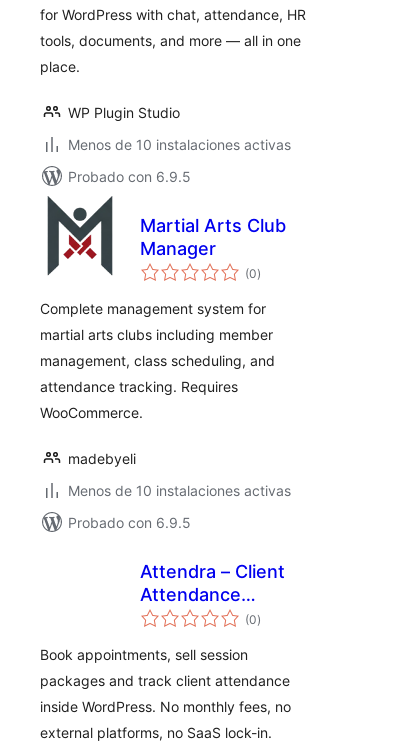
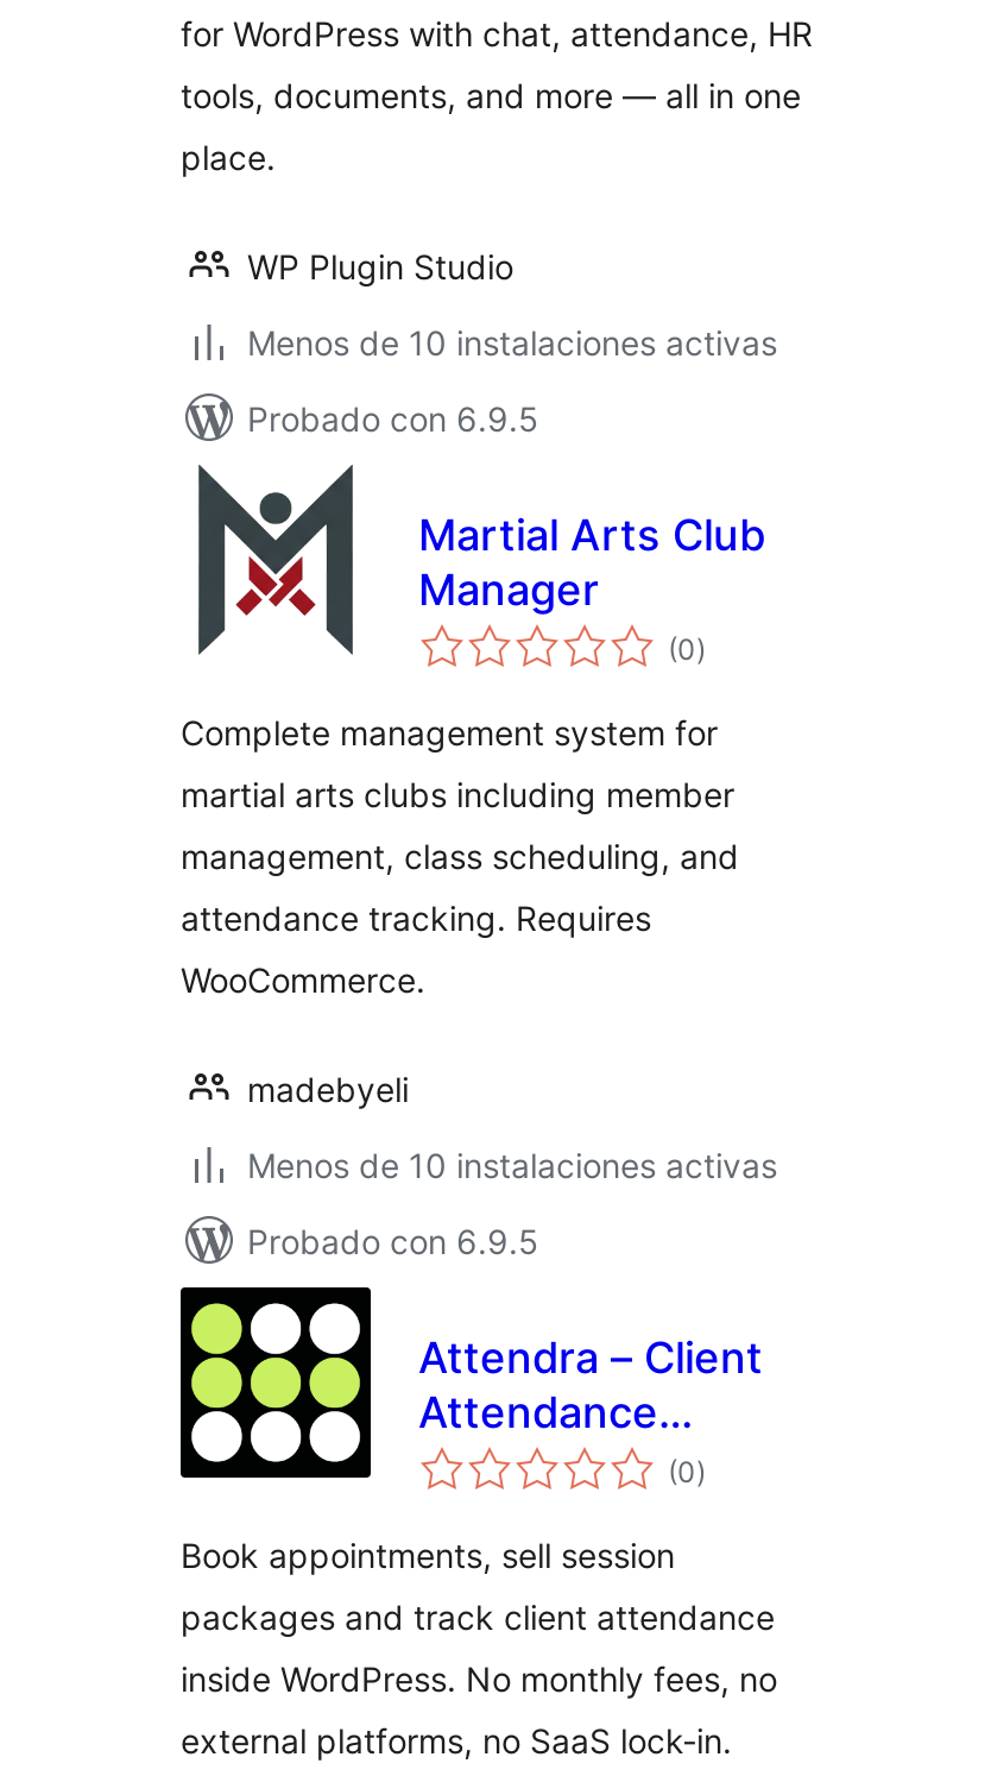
none -> [178,1285,373,1480] [image]

